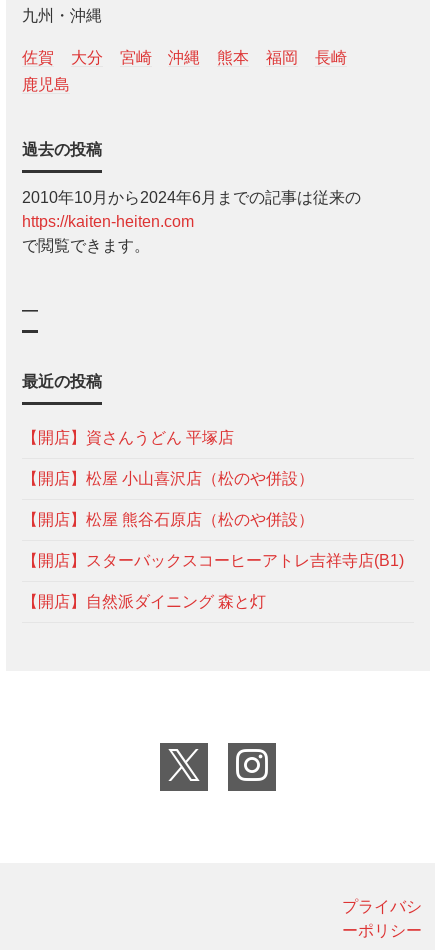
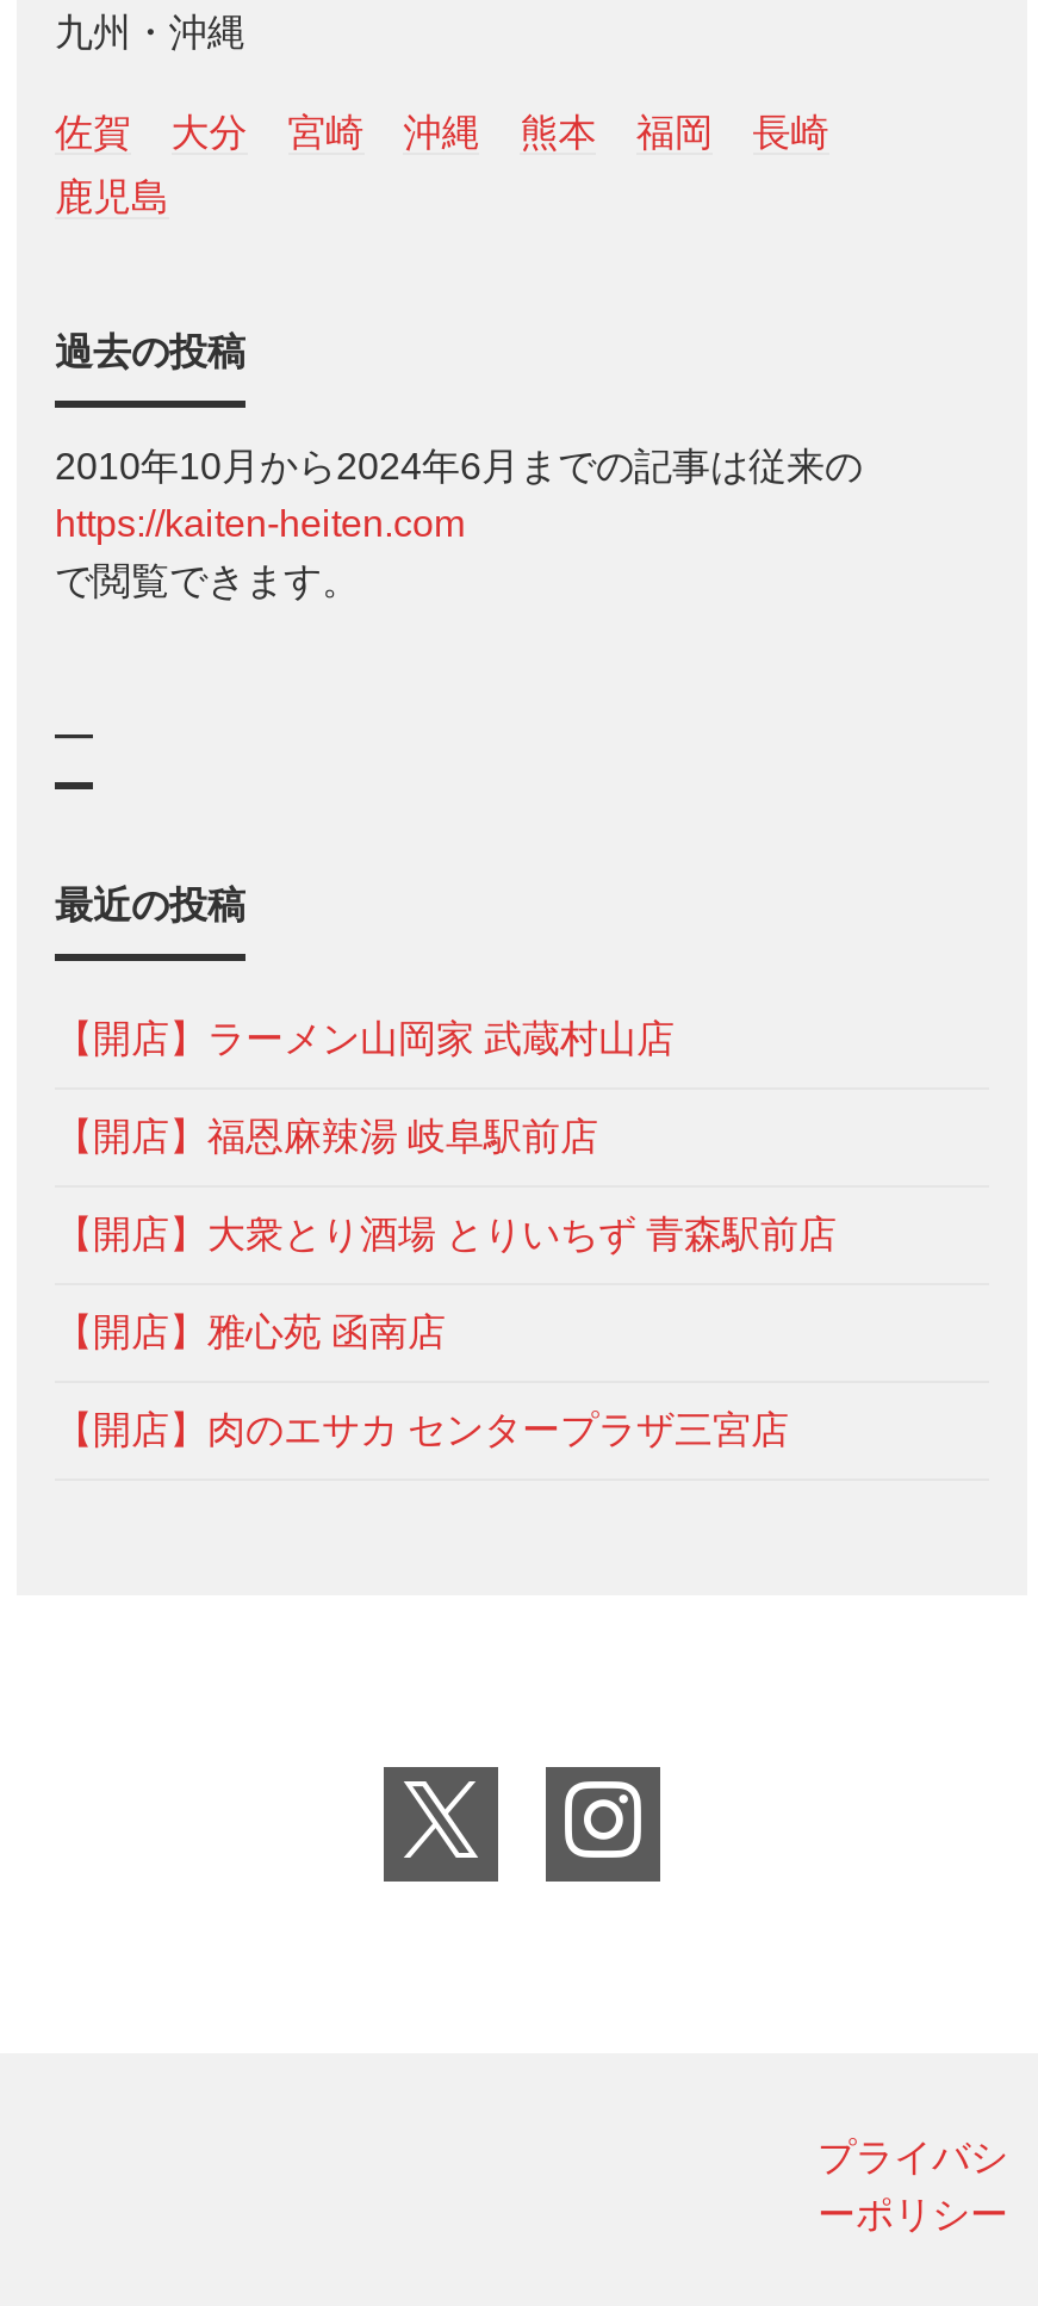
[22,429,234,446] 【開店】資さんうどん 平塚店 -> [55,1018,675,1058] 【開店】ラーメン山岡家 武蔵村山店
[22,470,314,487] 【開店】松屋 小山喜沢店（松のや併設） -> [55,1115,598,1156] 【開店】福恩麻辣湯 岐阜駅前店
[22,511,314,528] 【開店】松屋 熊谷石原店（松のや併設） -> [55,1213,837,1254] 【開店】大衆とり酒場 とりいちず 青森駅前店
[22,552,404,569] 【開店】スターバックスコーヒーアトレ吉祥寺店(B1) -> [55,1311,446,1351] 【開店】雅心苑 函南店
[22,593,266,610] 【開店】自然派ダイニング 森と灯 -> [55,1409,789,1449] 【開店】肉のエサカ センタープラザ三宮店

